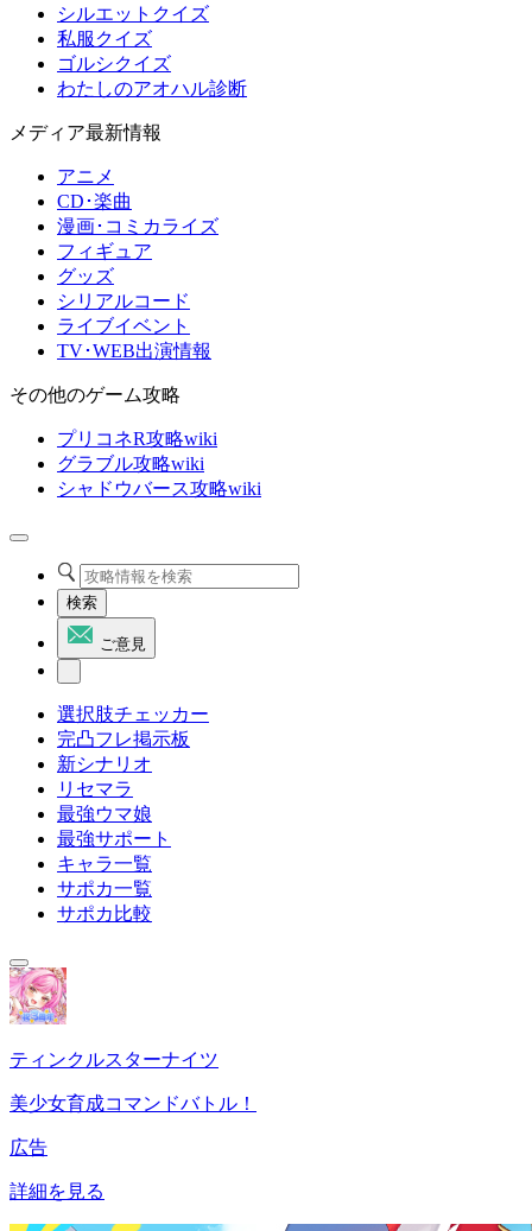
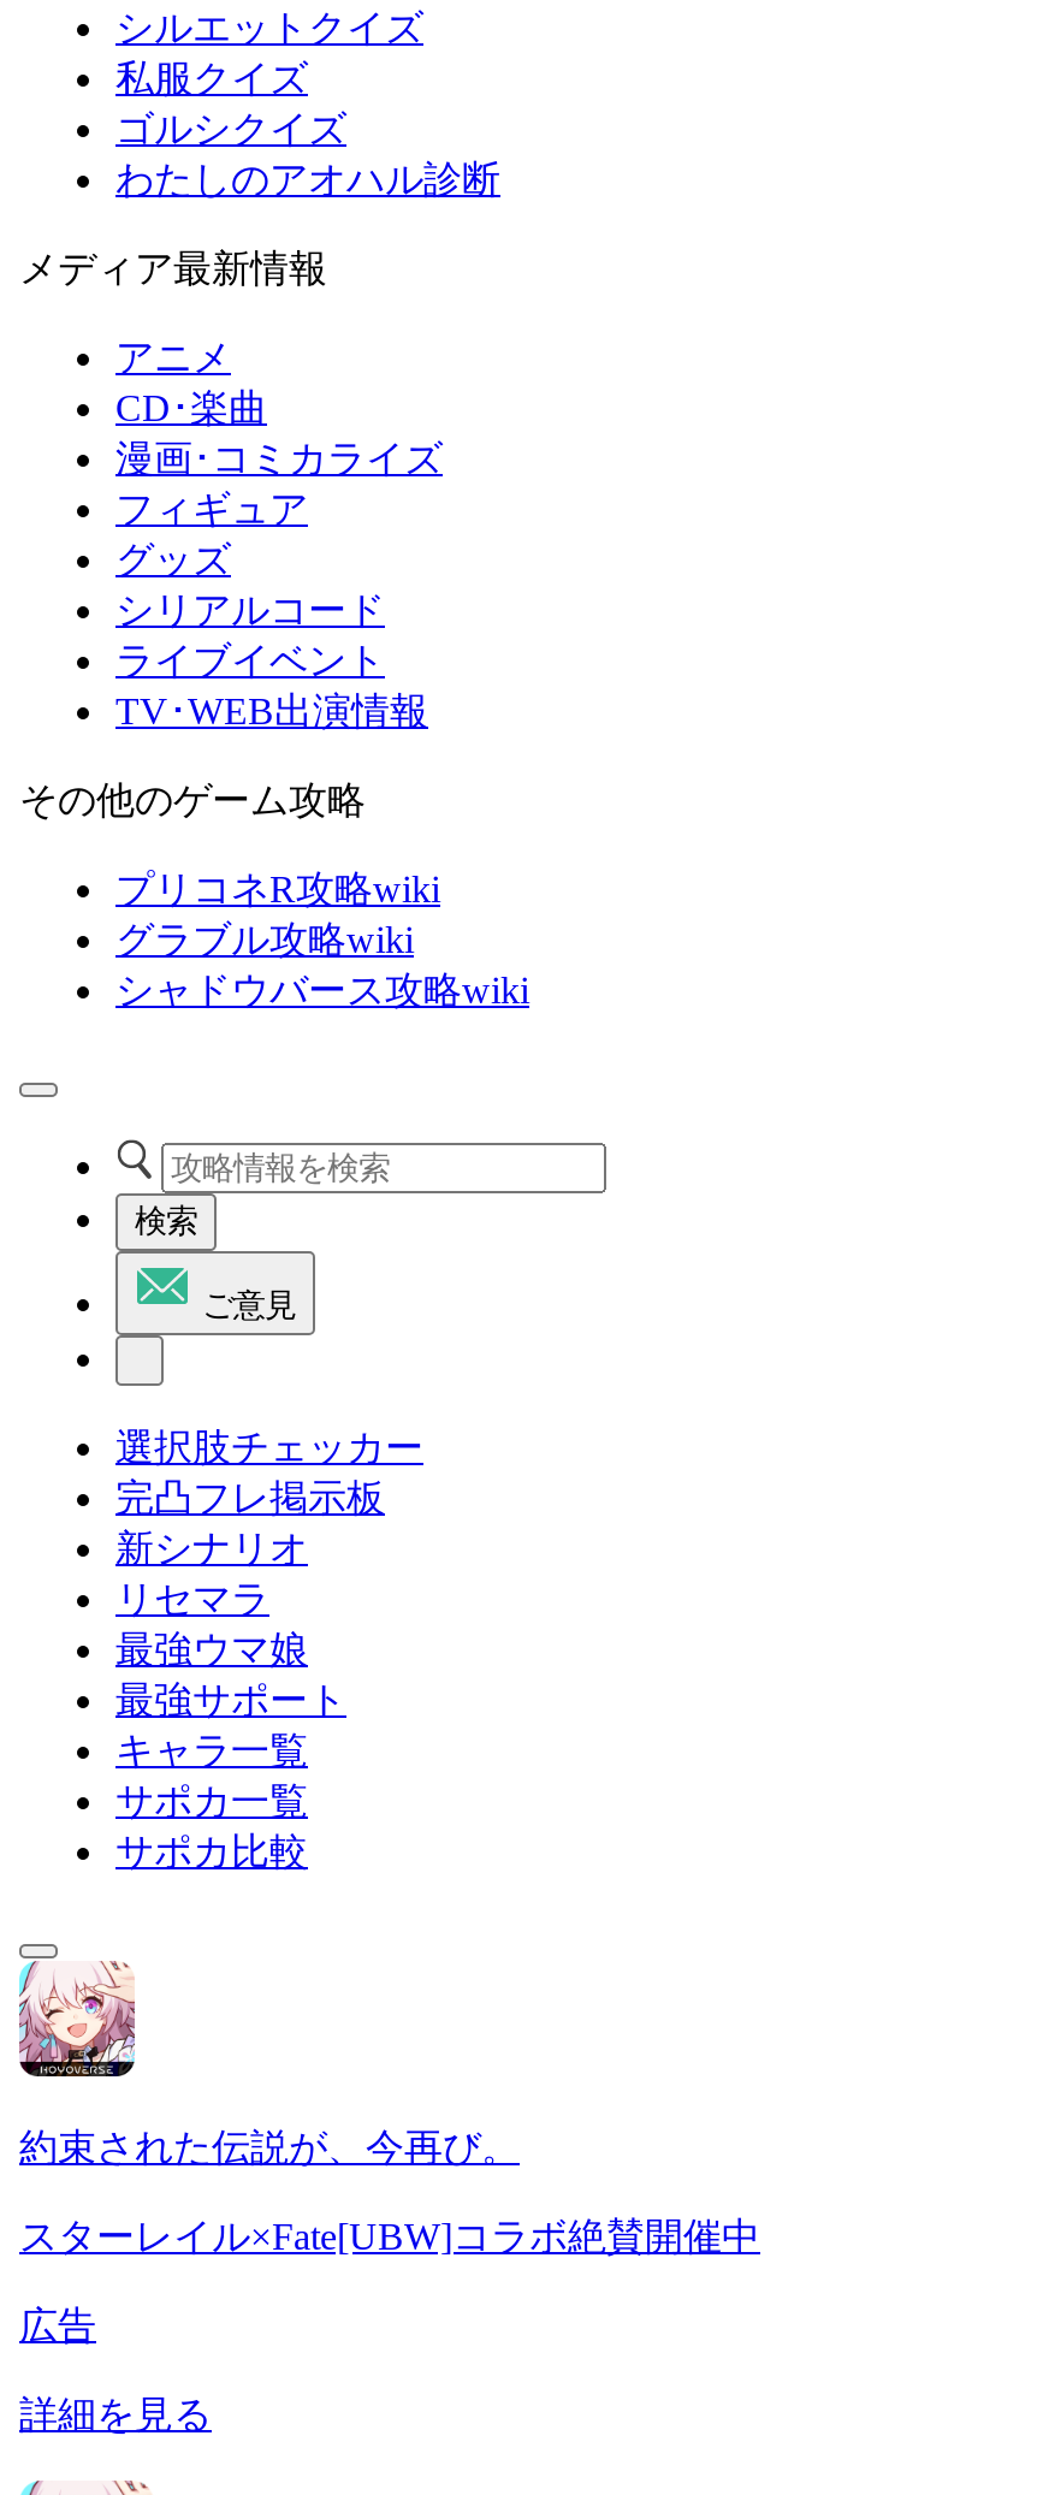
[8,966,218,1070] [image] | ティンクルスターナイツ -> [17,1958,520,2168] [image] | 約束された伝説が、今再び。
[9,1093,256,1113] 美少女育成コマンドバトル！ -> [19,2216,760,2257] スターレイル×Fate[UBW]コラボ絶賛開催中

